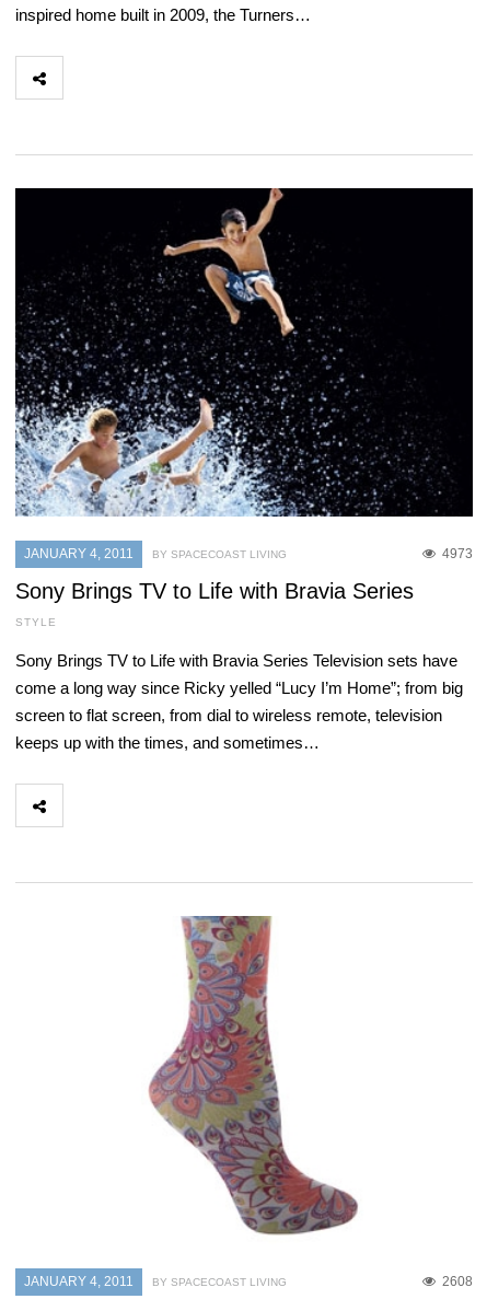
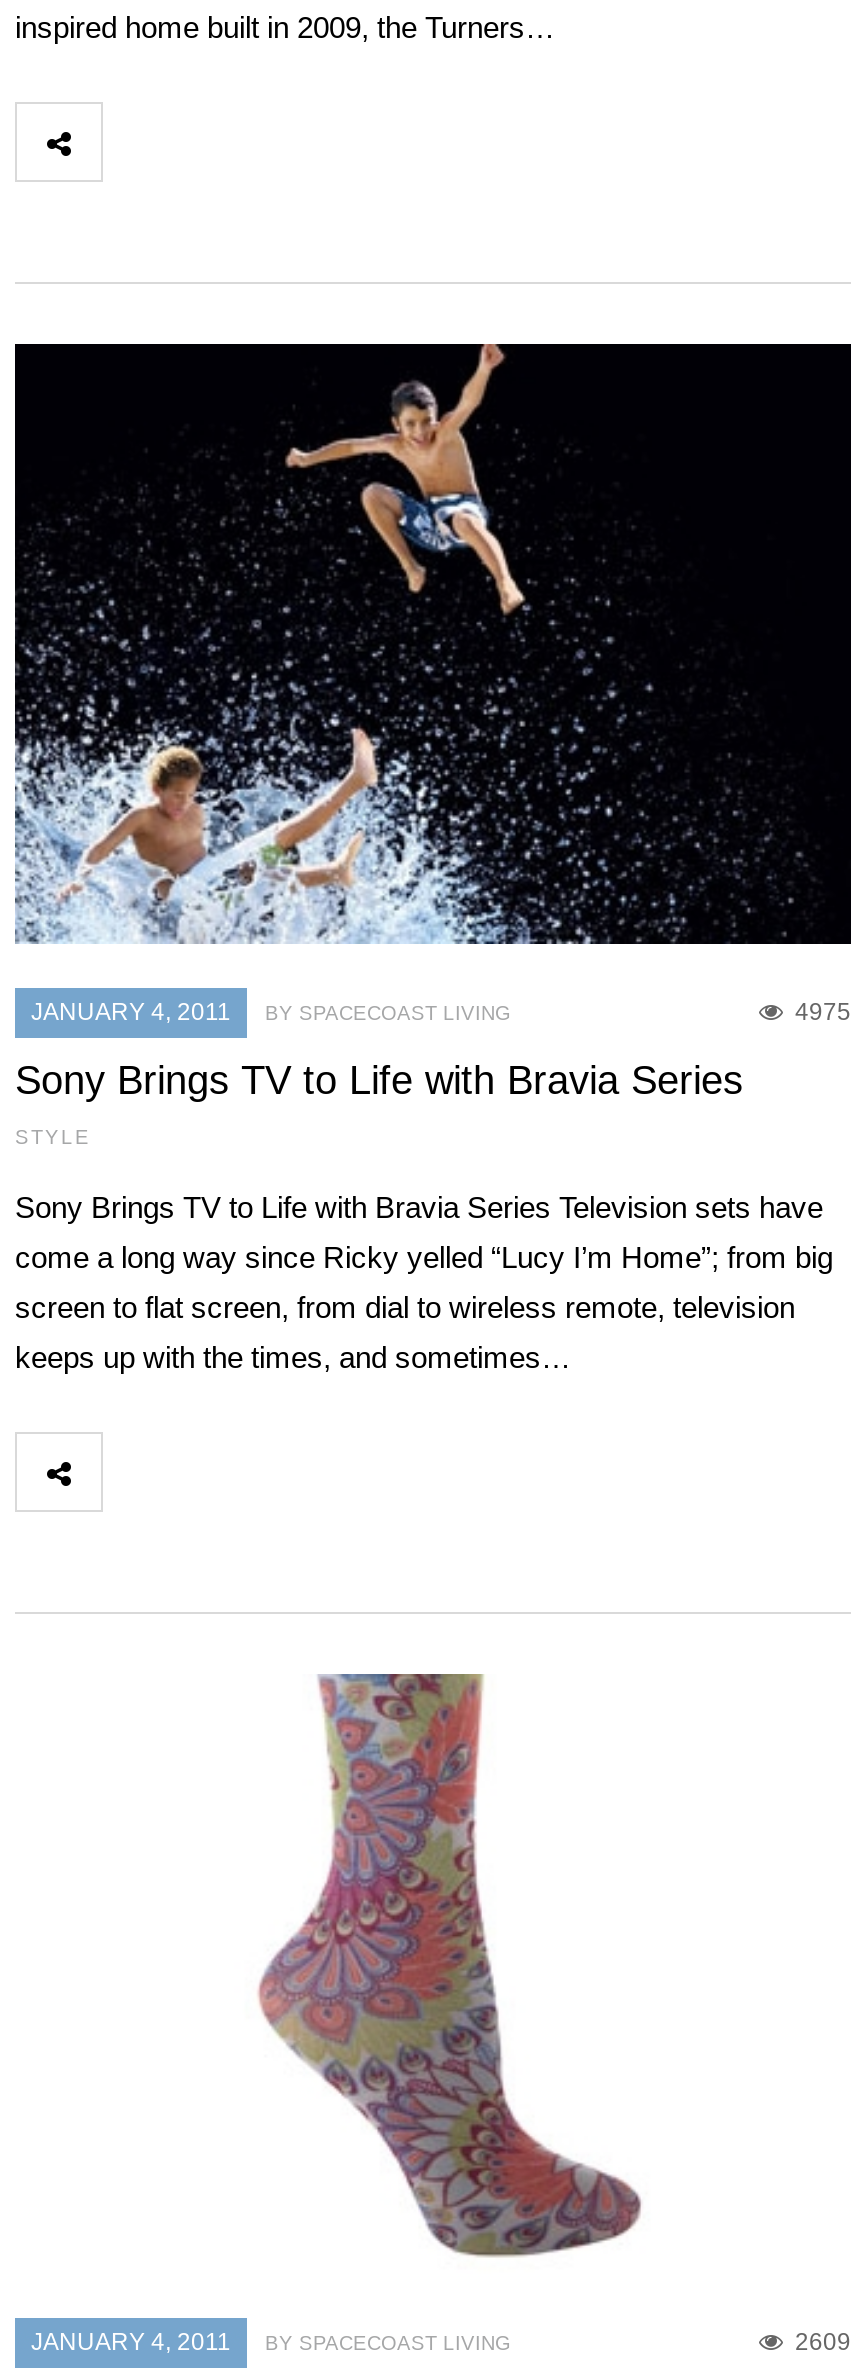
[439,547,473,562] 4973 -> [789,999,851,1027] 4975
[439,1274,473,1290] 2608 -> [789,2329,851,2357] 2609

